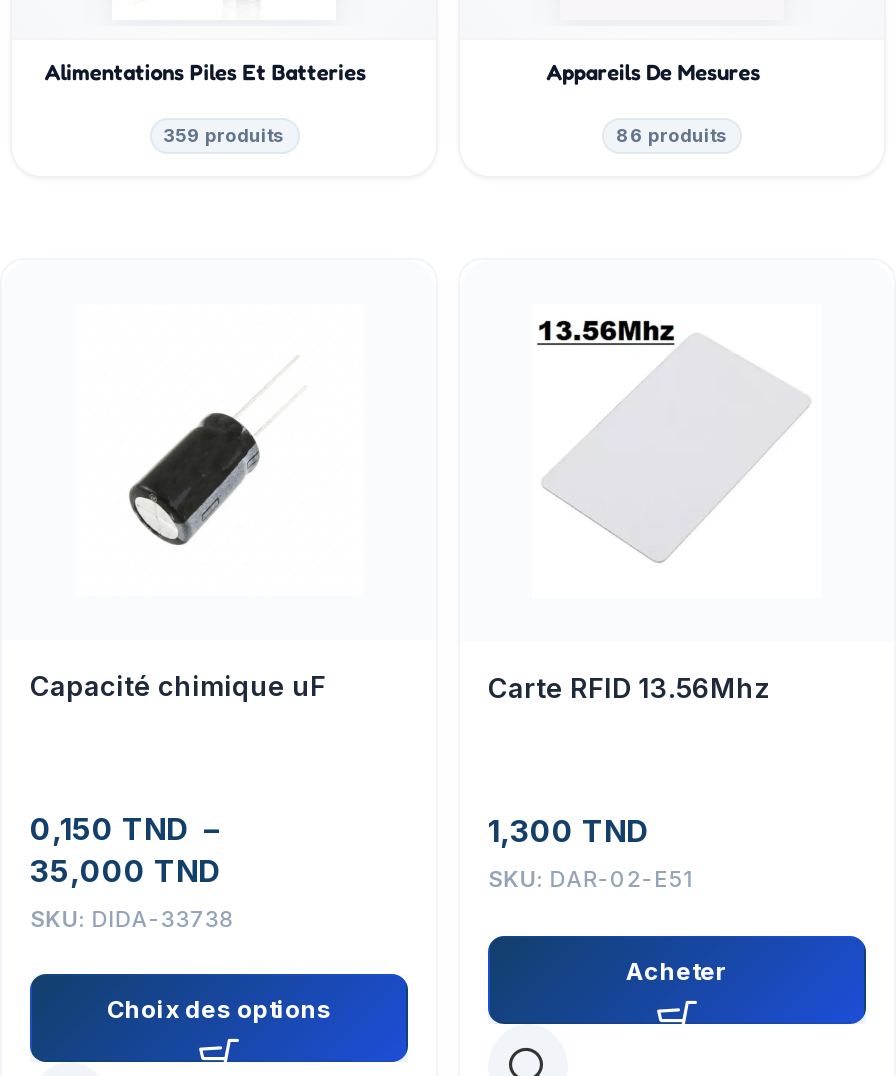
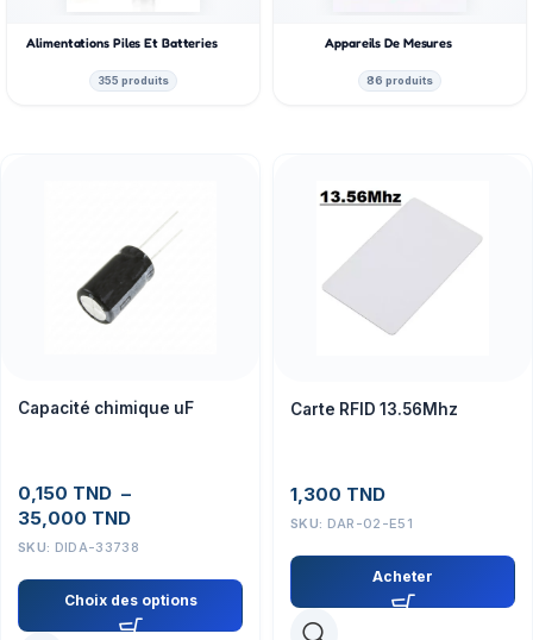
[163,125,285,147] 359 produits -> [98,74,169,87] 355 produits

